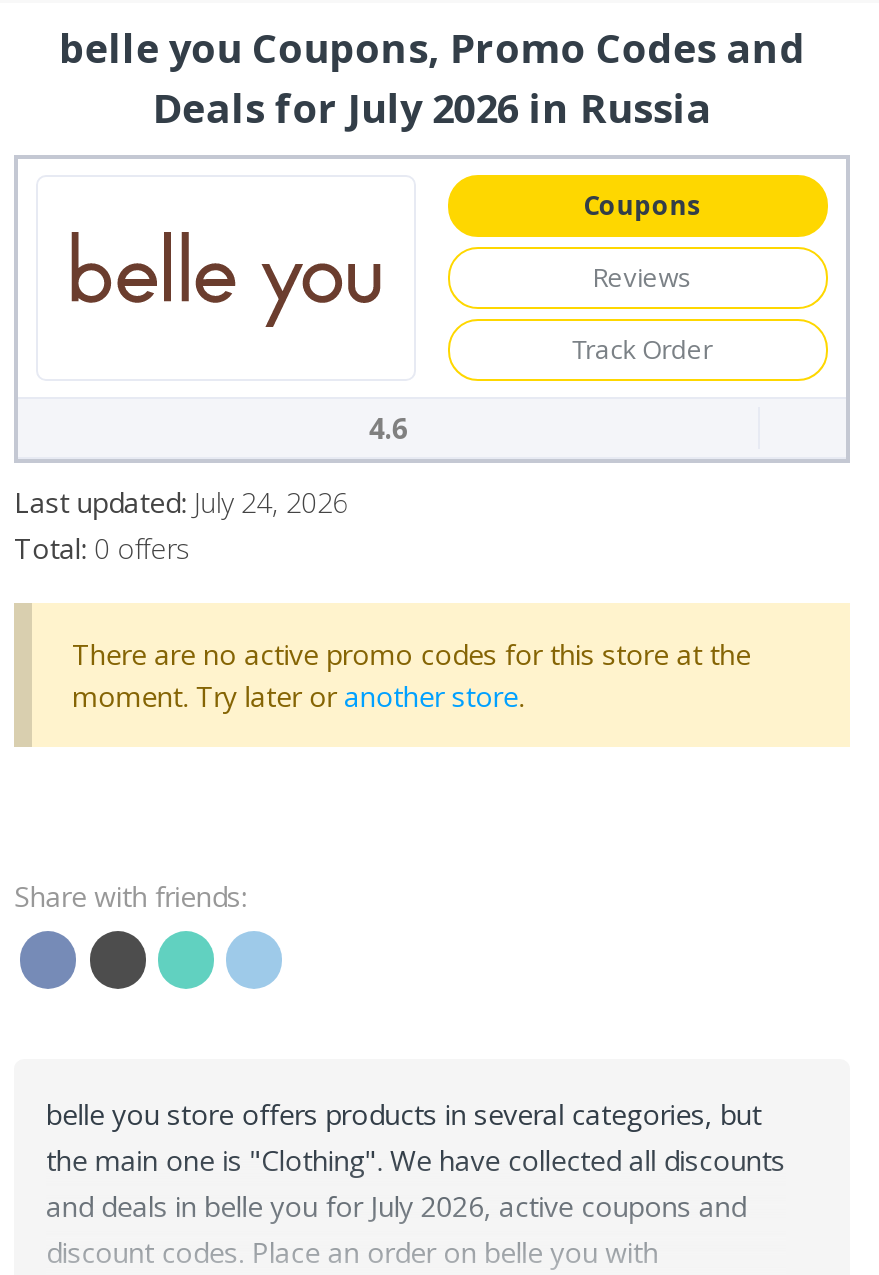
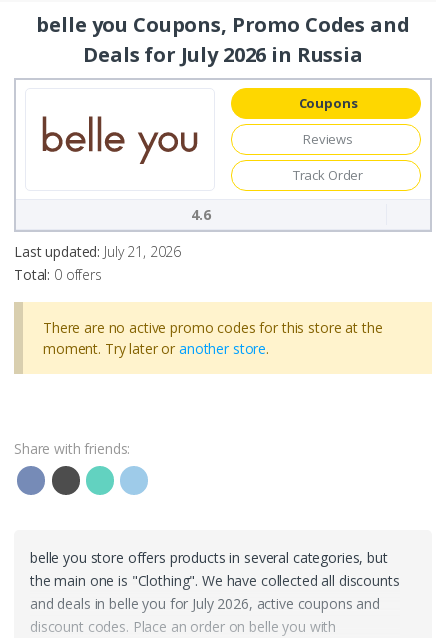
[14,484,348,522] Last updated: July 24, 2026 -> [14,242,181,261] Last updated: July 21, 2026

